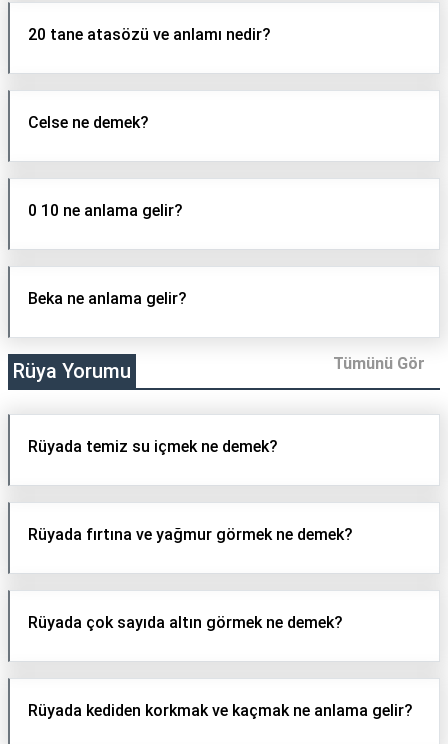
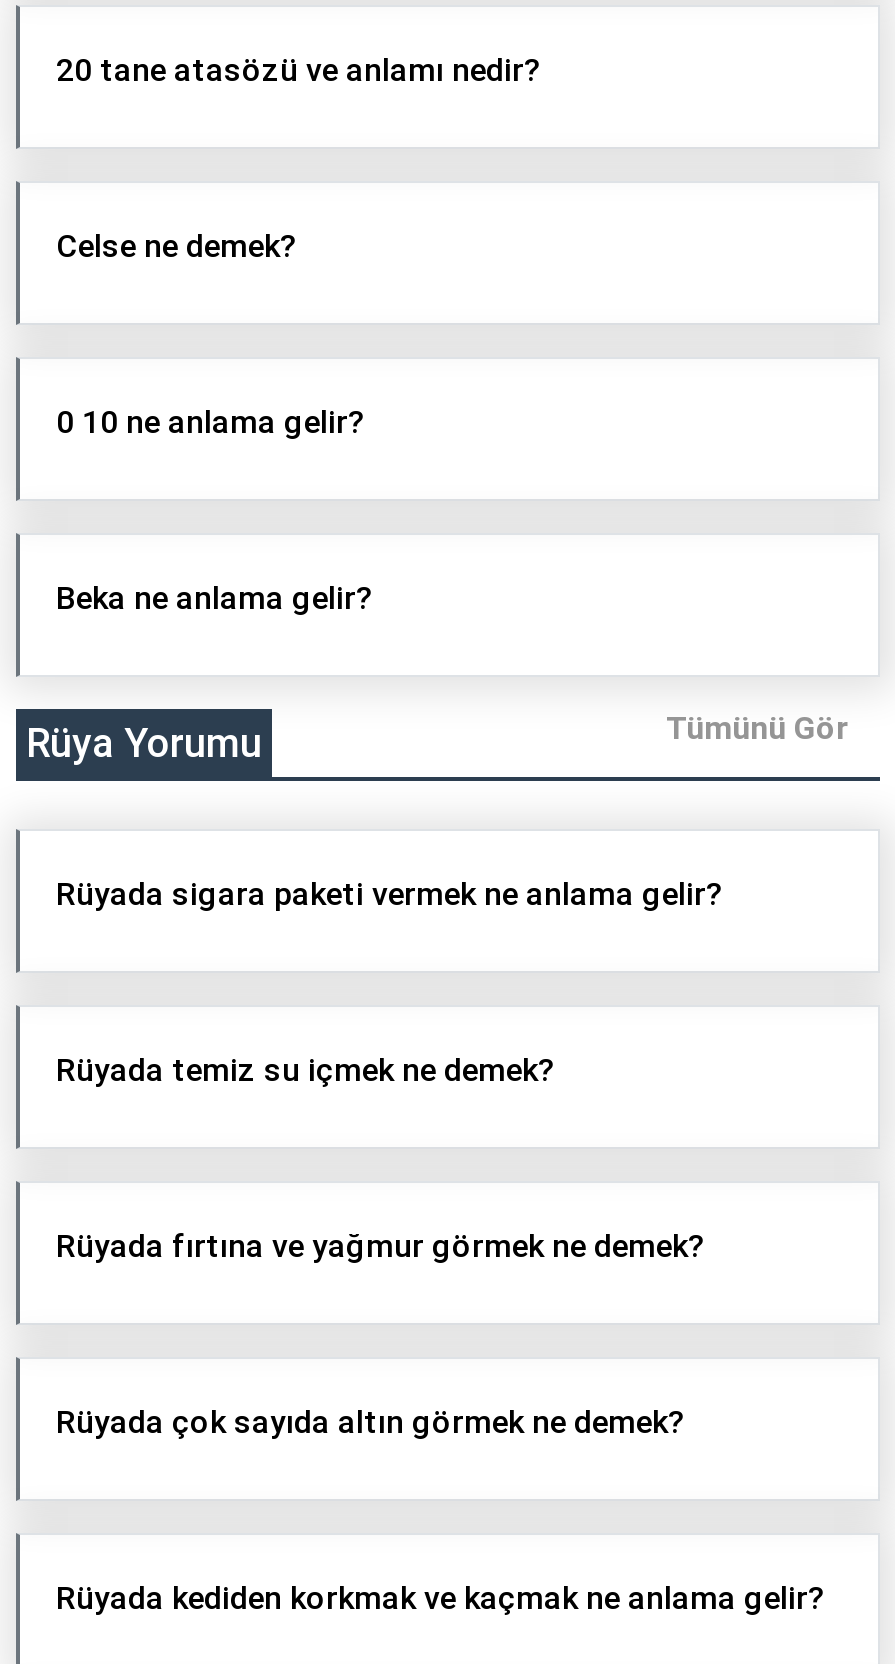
none -> [56,876,724,914] Rüyada sigara paketi vermek ne anlama gelir?

